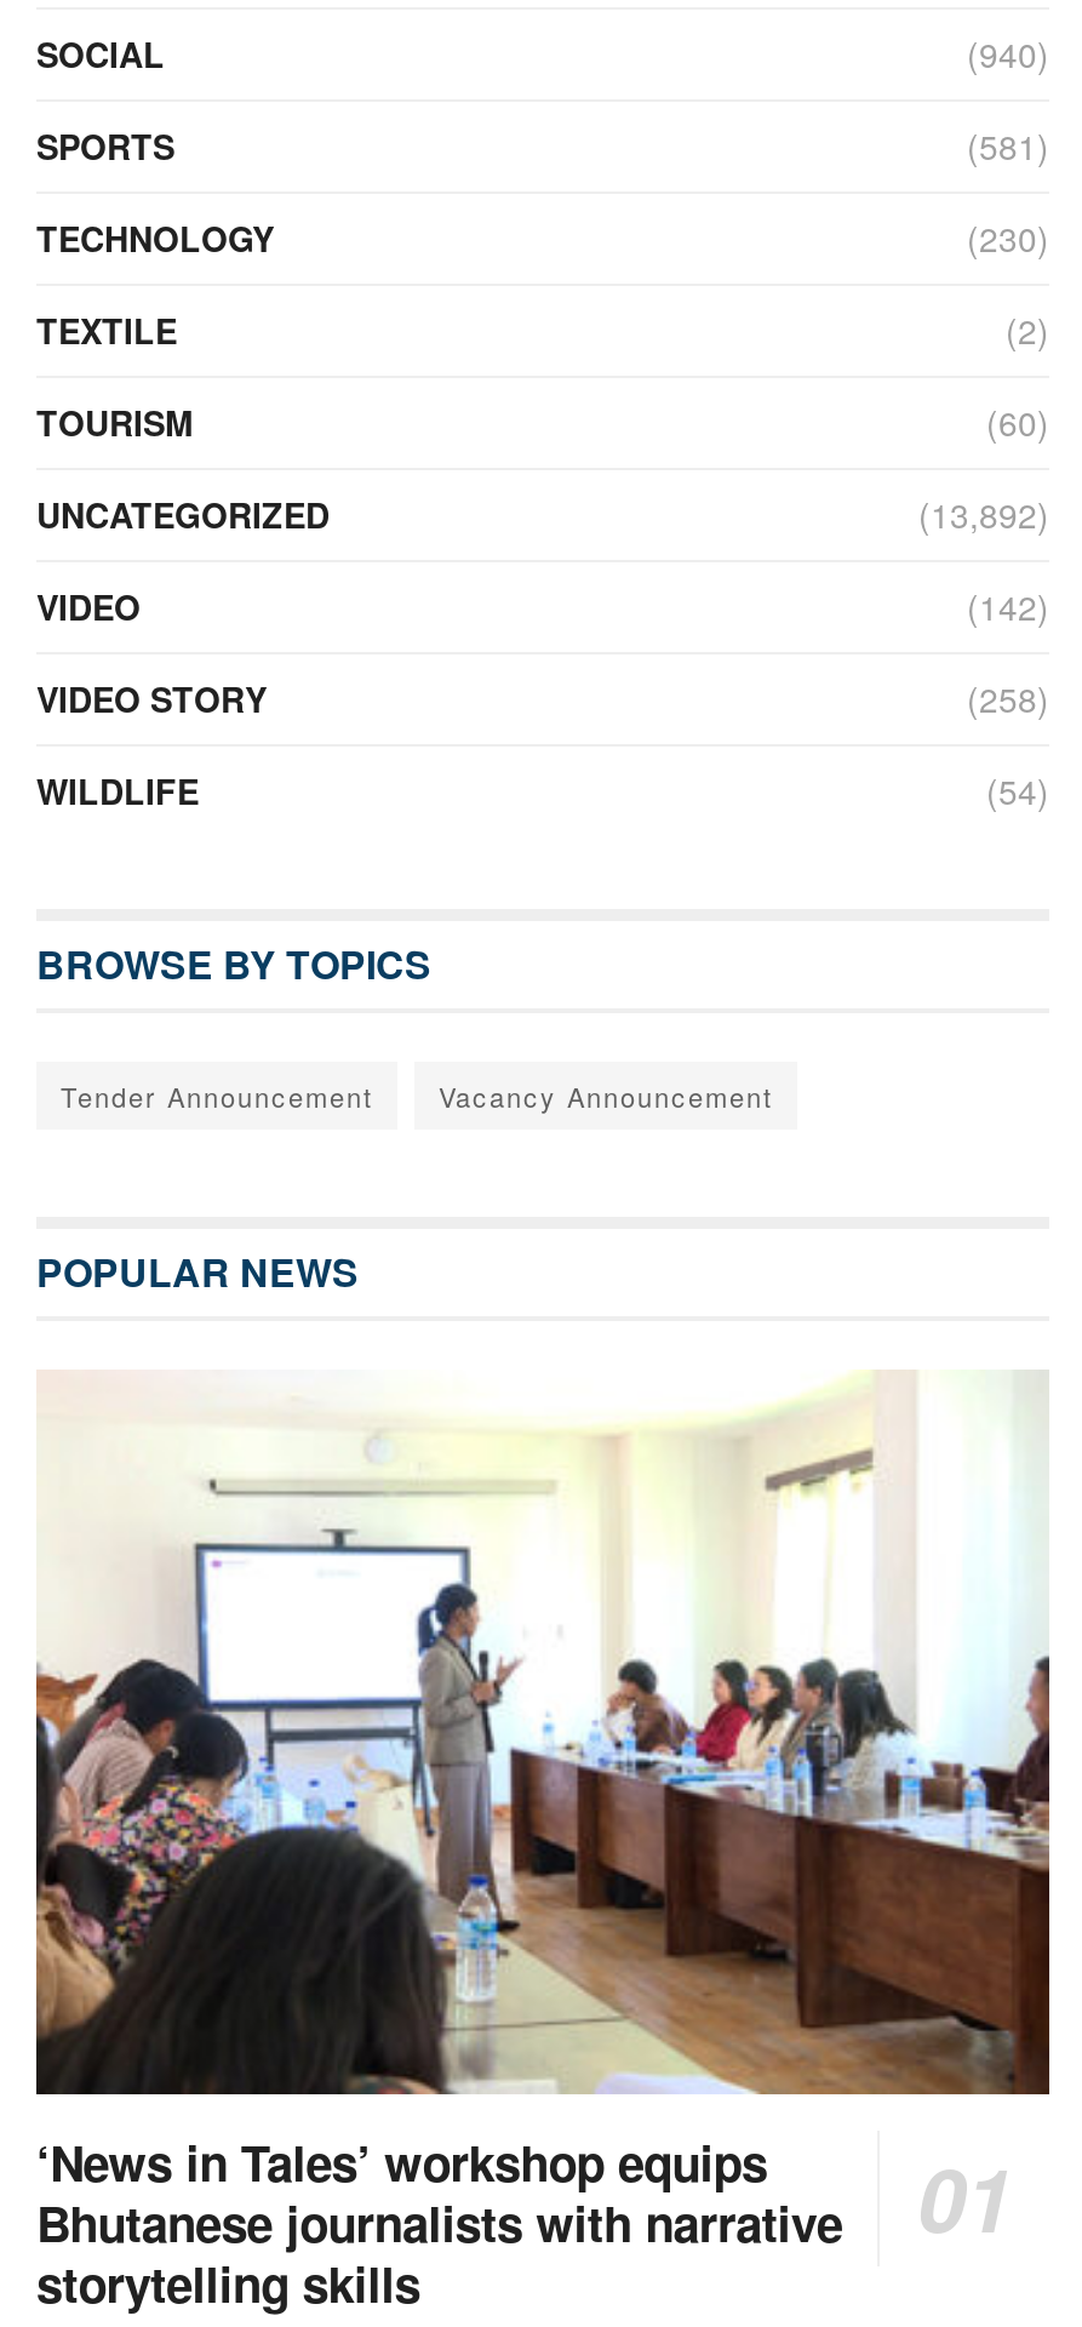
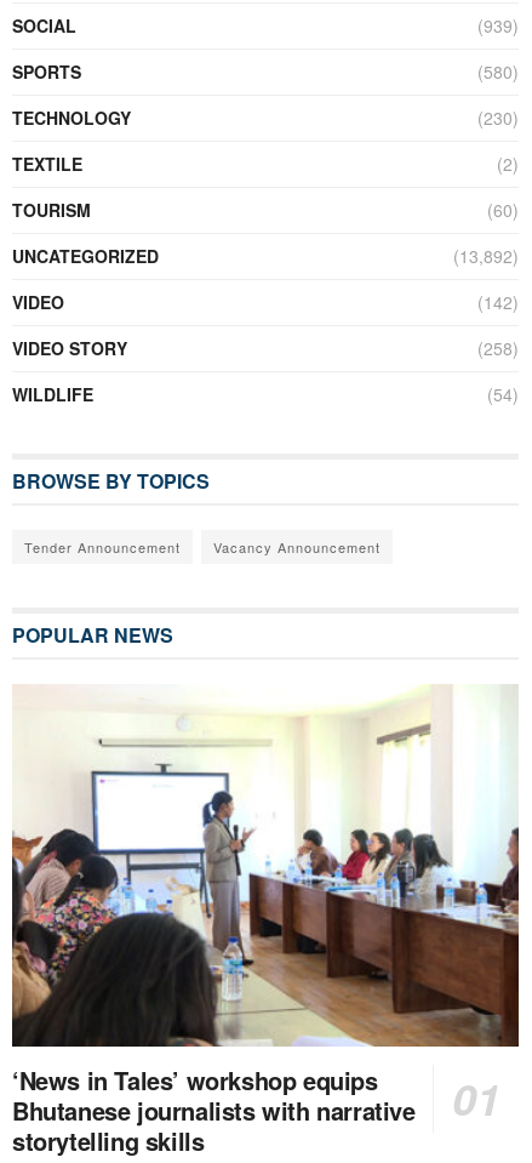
[967,28,1049,77] (940) -> [477,13,519,37] (939)
[967,120,1049,169] (581) -> [477,59,519,83] (580)

